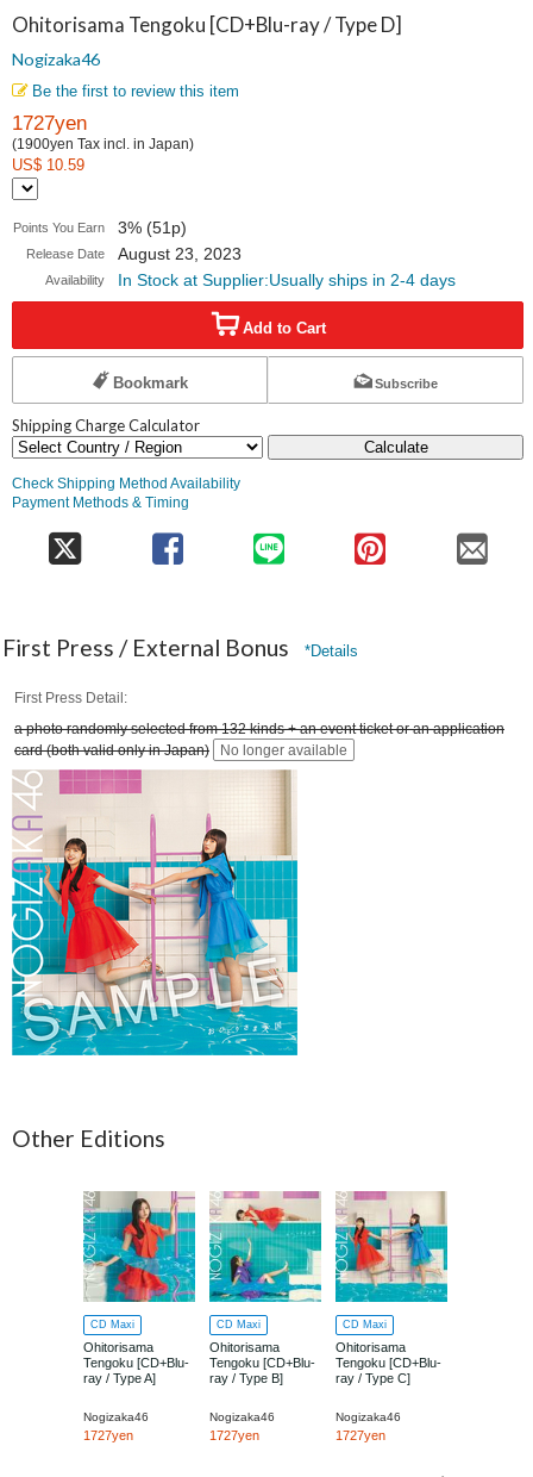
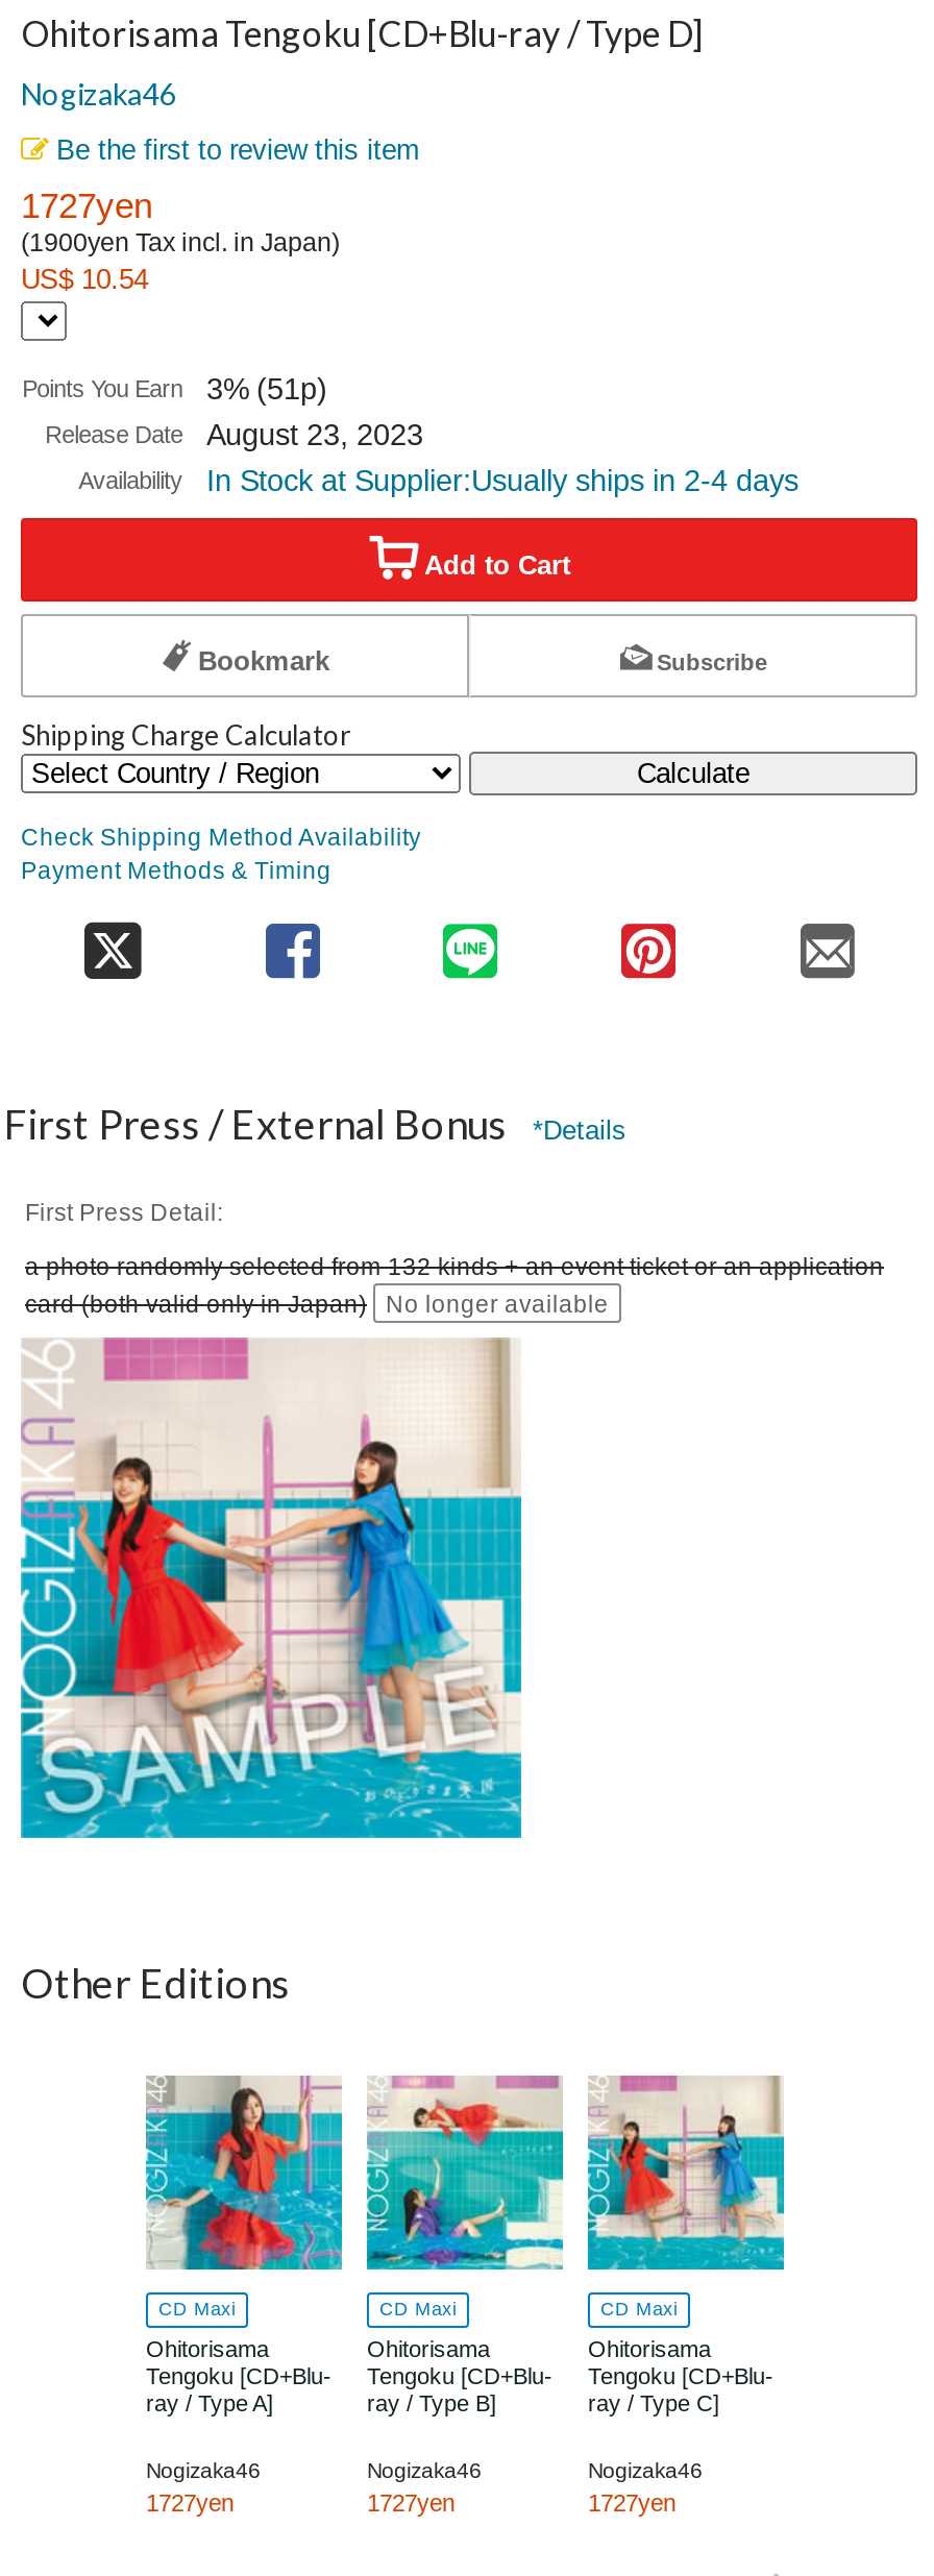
[12,155,84,173] US$ 10.59 -> [21,263,148,294] US$ 10.54

